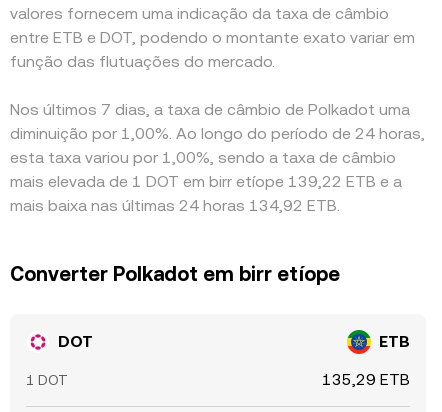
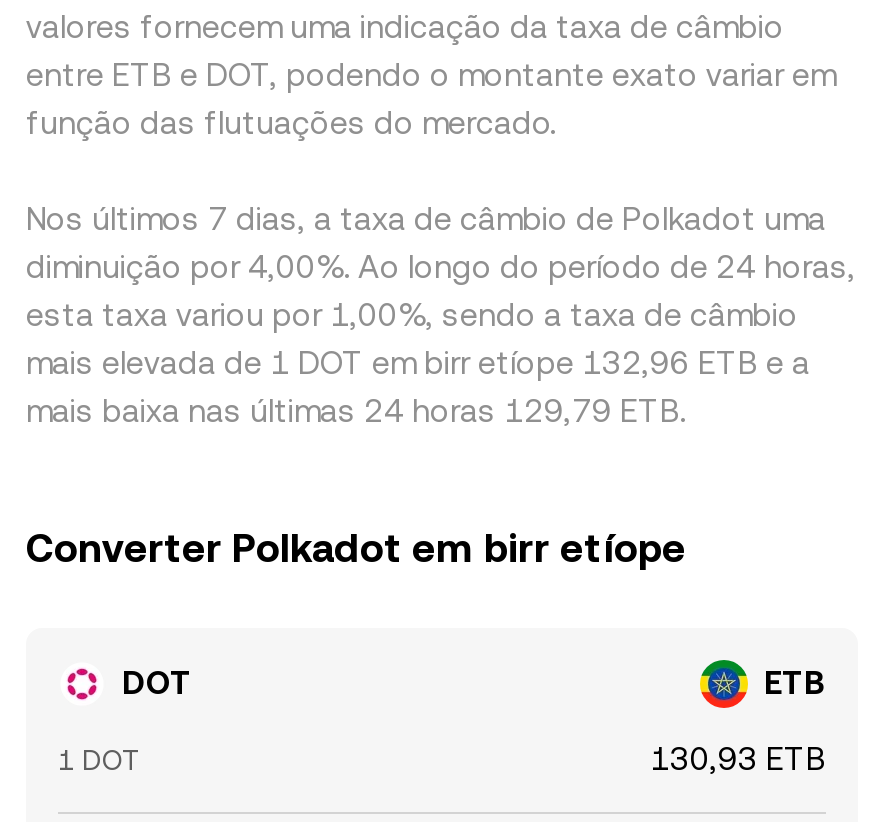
[10,124,425,143] diminuição por 1,00%. Ao longo do período de 24 horas, -> [26,248,856,286] diminuição por 4,00%. Ao longo do período de 24 horas,
[10,172,402,191] mais elevada de 1 DOT em birr etíope 139,22 ETB e a -> [26,344,810,382] mais elevada de 1 DOT em birr etíope 132,96 ETB e a
[10,196,340,215] mais baixa nas últimas 24 horas 134,92 ETB. -> [26,392,686,430] mais baixa nas últimas 24 horas 129,79 ETB.
[322,370,410,389] 135,29 ETB -> [650,740,826,778] 130,93 ETB

